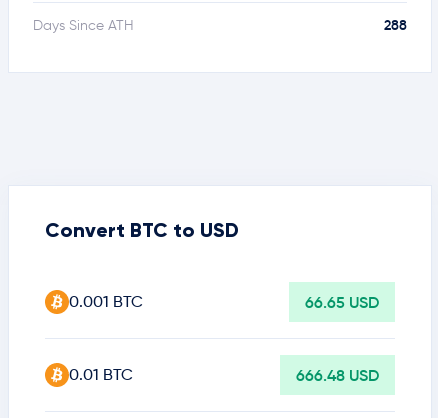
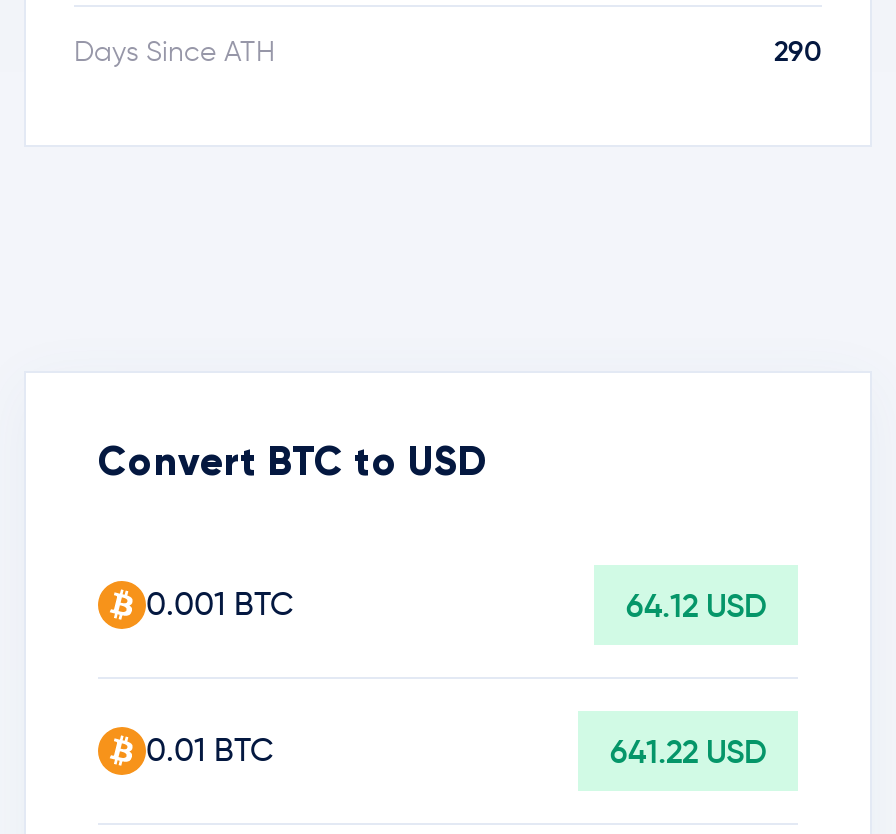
[384,16,407,34] 288 -> [774,33,822,69] 290
[305,292,379,312] 66.65 USD -> [626,585,766,625] 64.12 USD
[296,365,379,385] 666.48 USD -> [610,731,766,771] 641.22 USD

